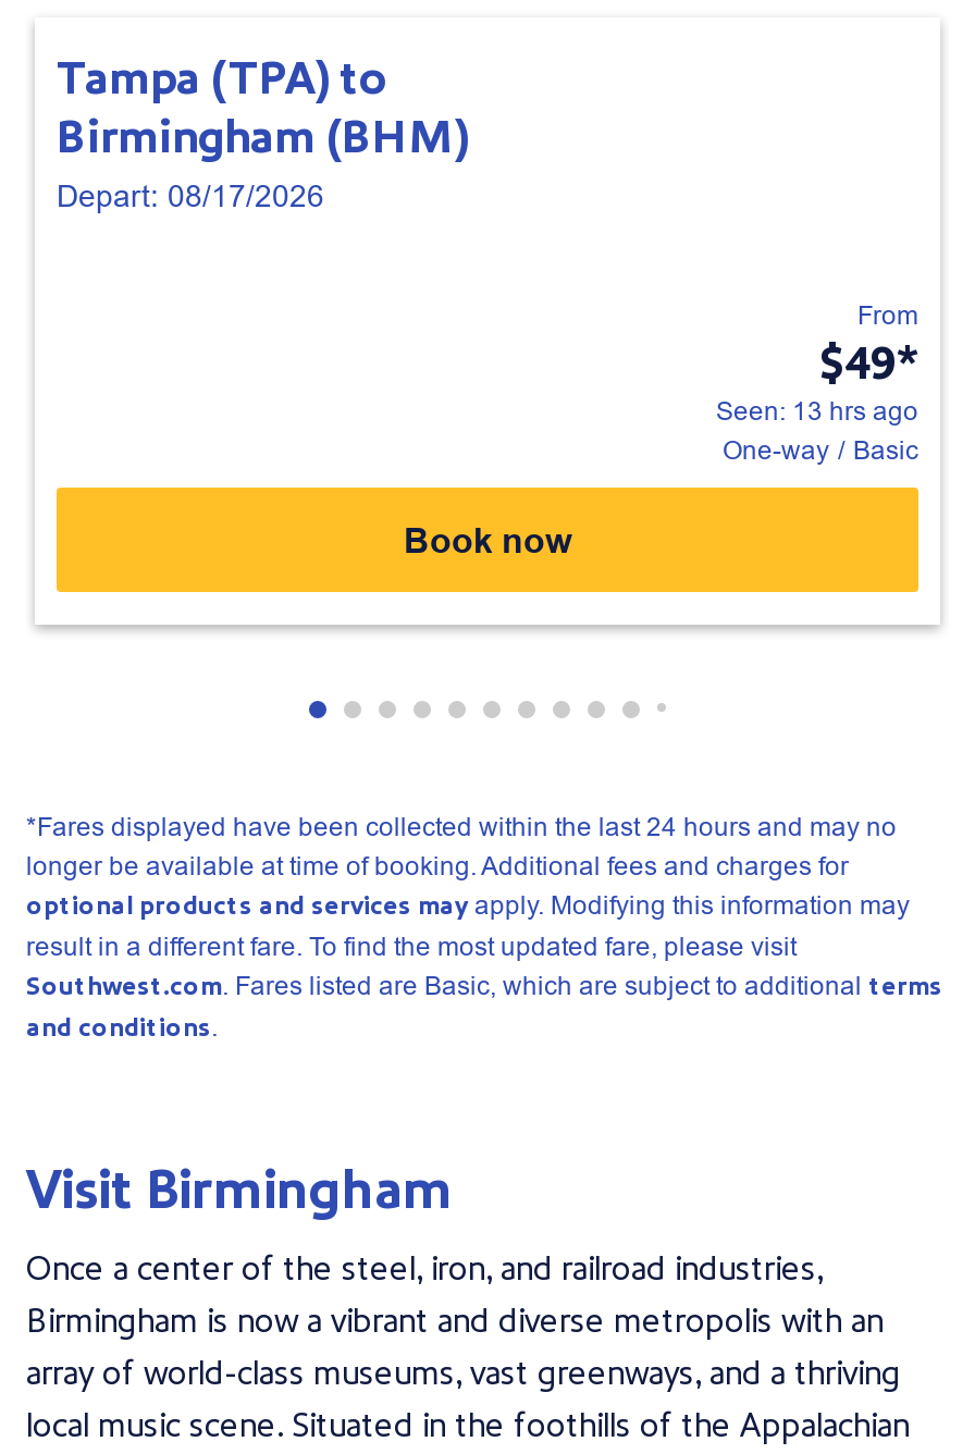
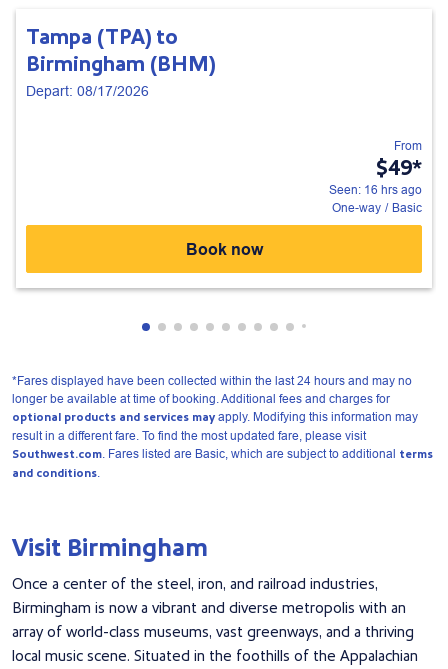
[716,396,918,427] Seen: 13 hrs ago -> [329,183,422,197] Seen: 16 hrs ago

